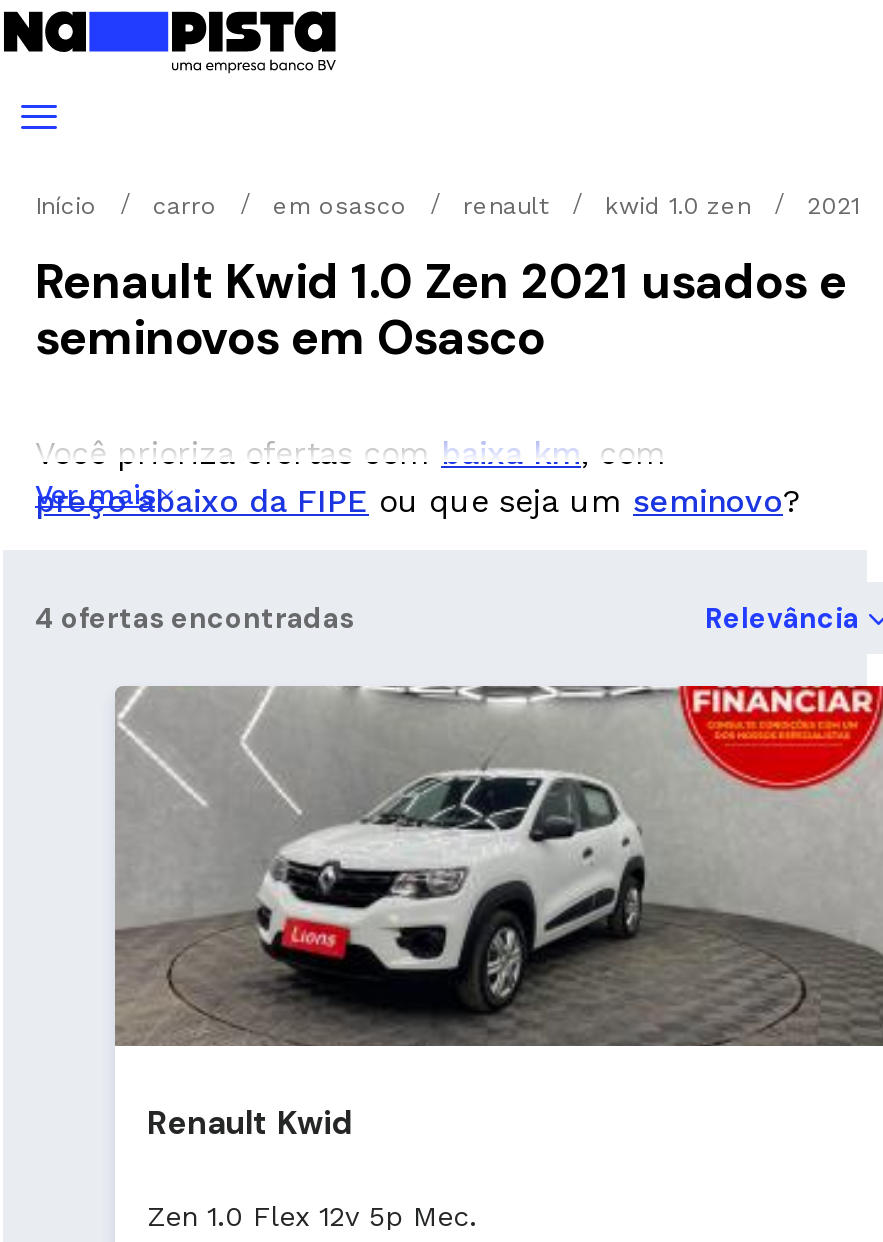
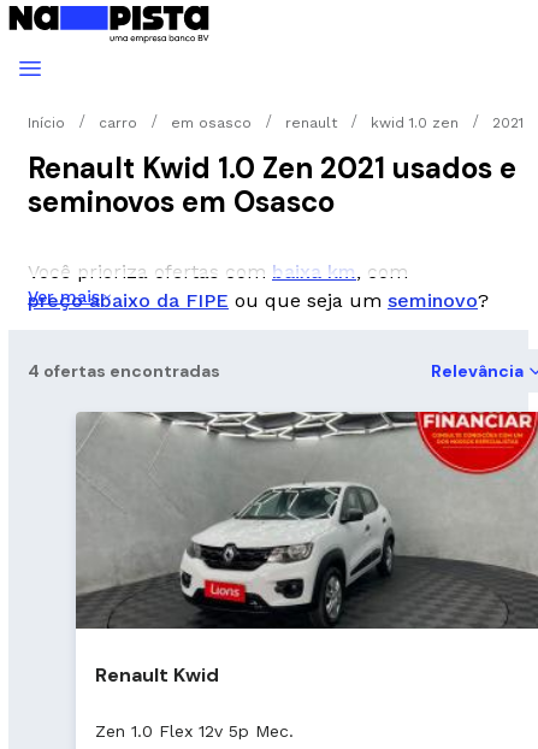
[115,686,877,1046] [image] -> [76,411,534,629] [image]

